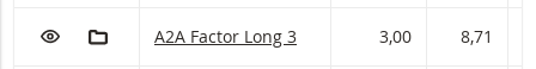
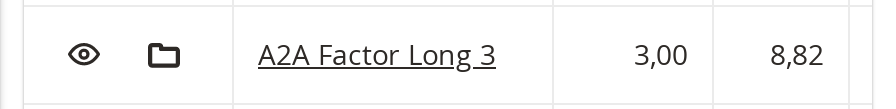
[461,25,493,47] 8,71 -> [770,34,824,72] 8,82

